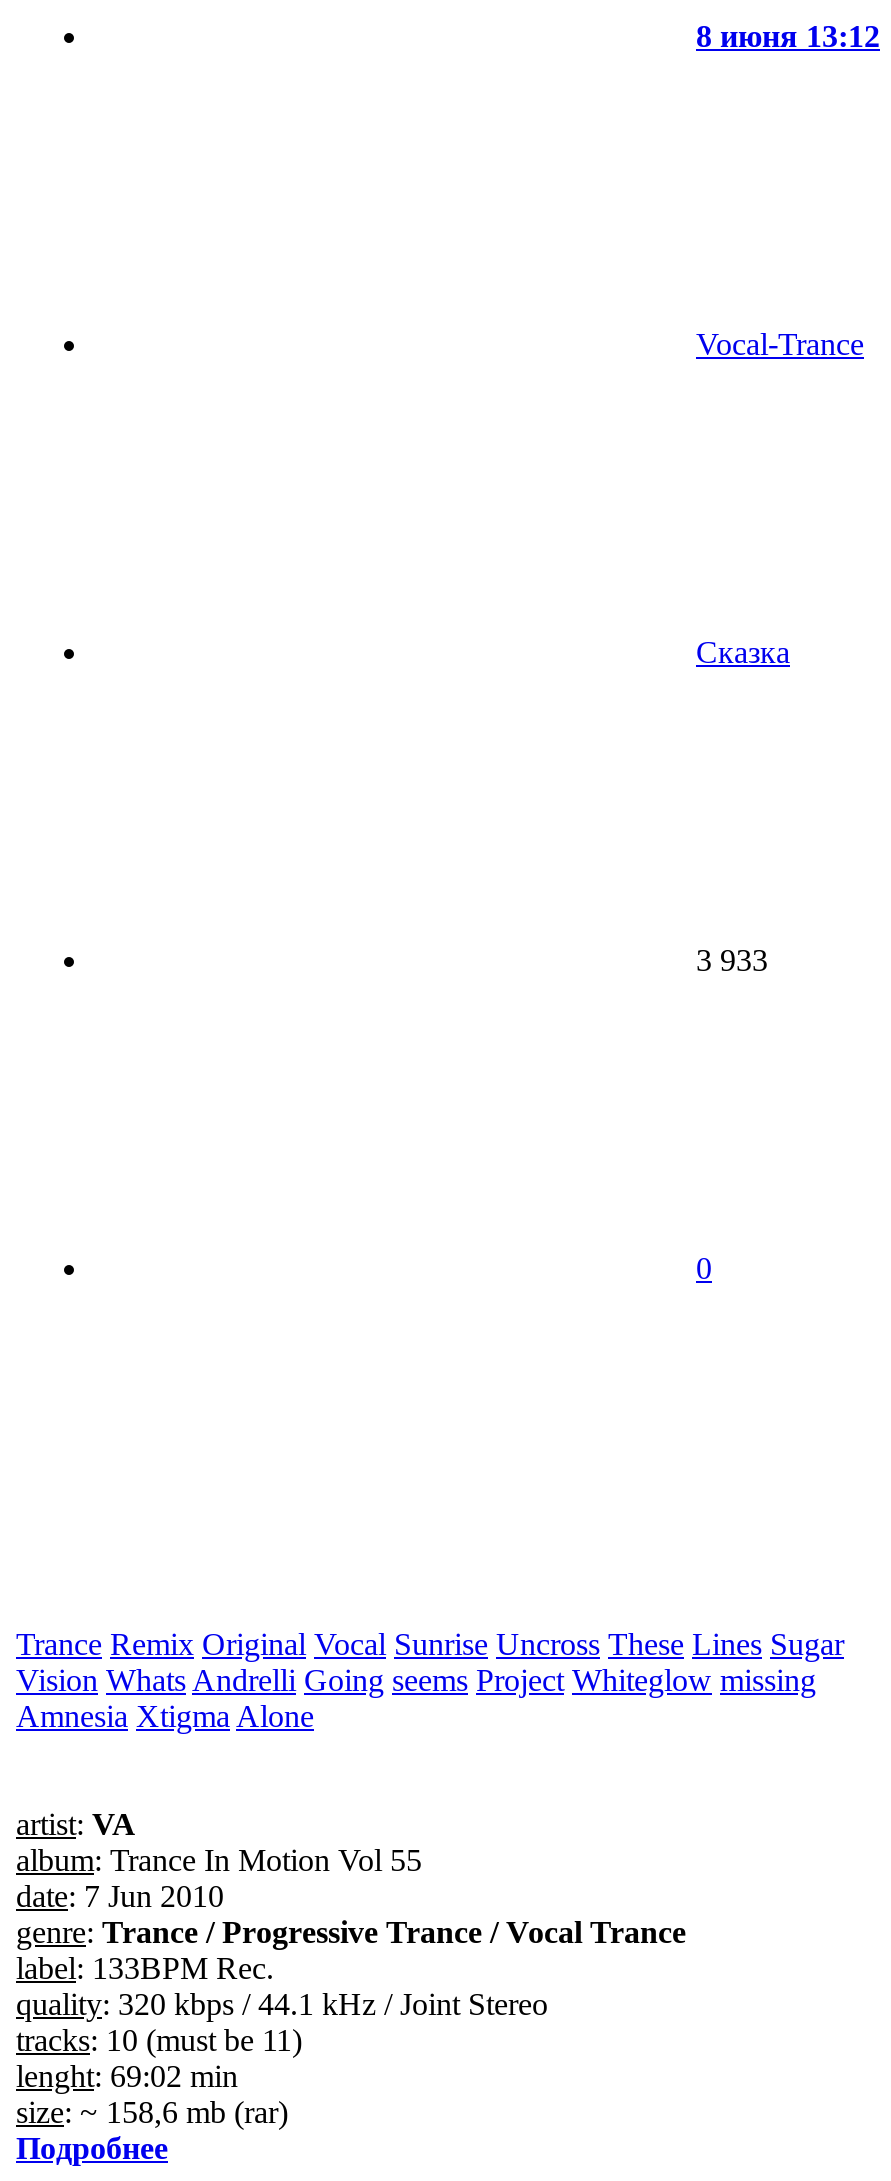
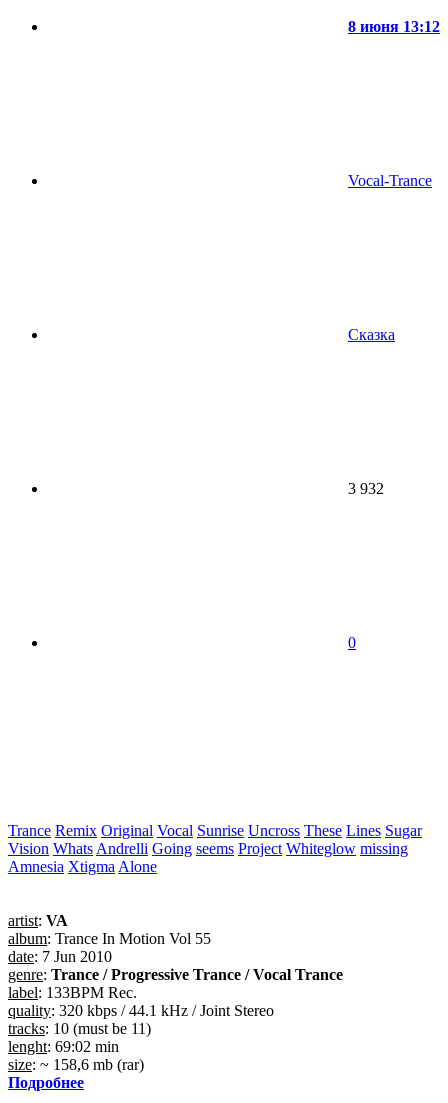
[696,942,768,976] 3 933 -> [348,480,384,497] 3 932

